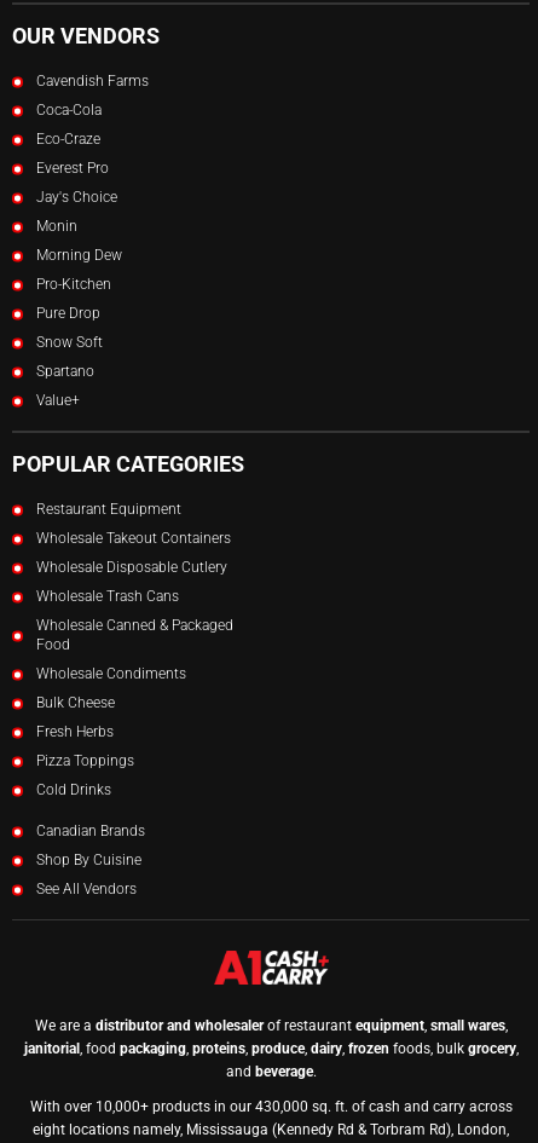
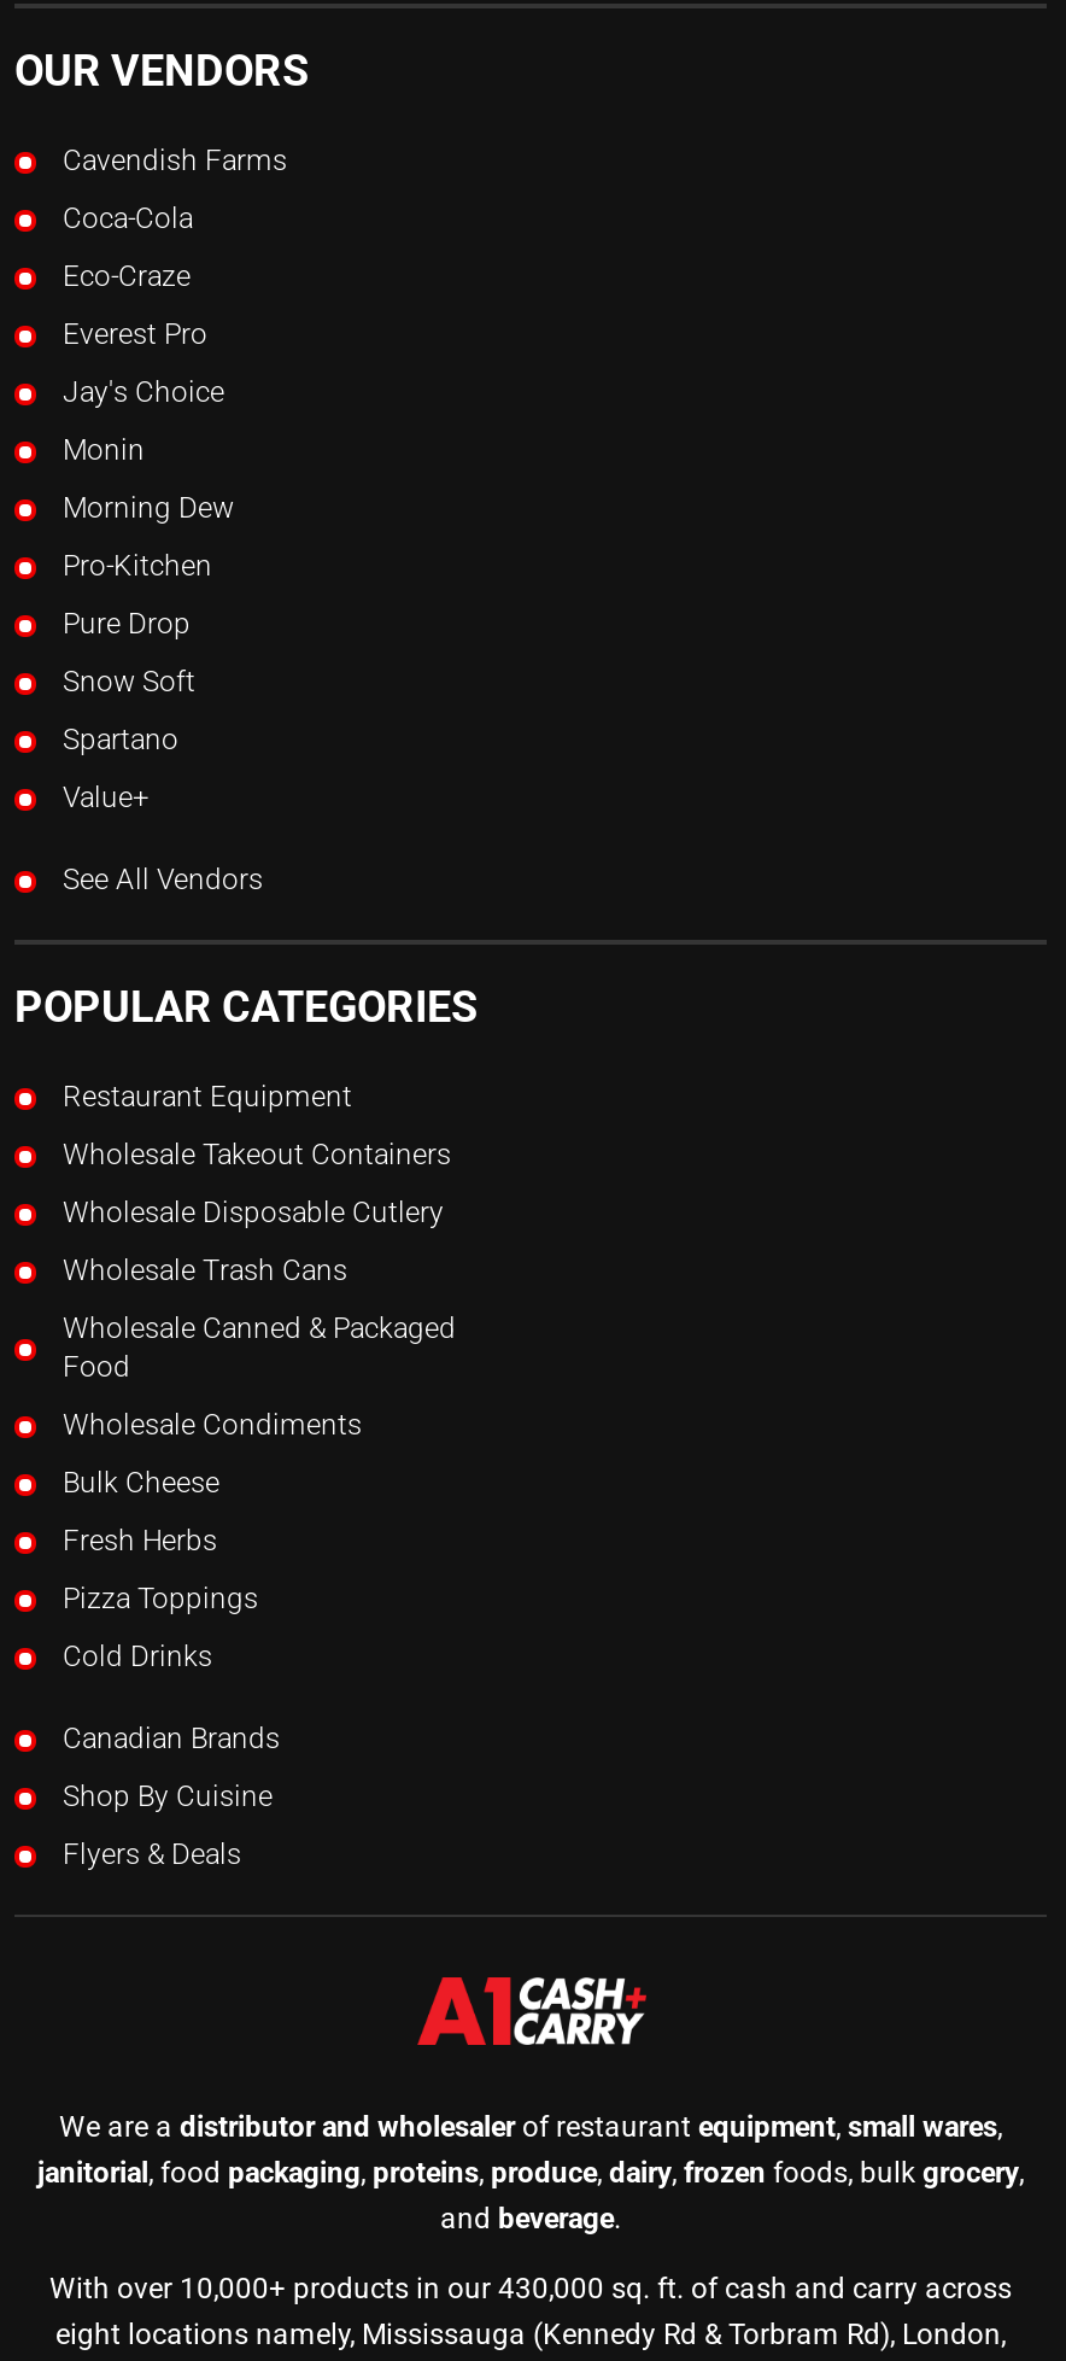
none -> [63,1838,241,1872] Flyers & Deals
moved [36,881,137,898] -> [63,863,263,897]: See All Vendors

